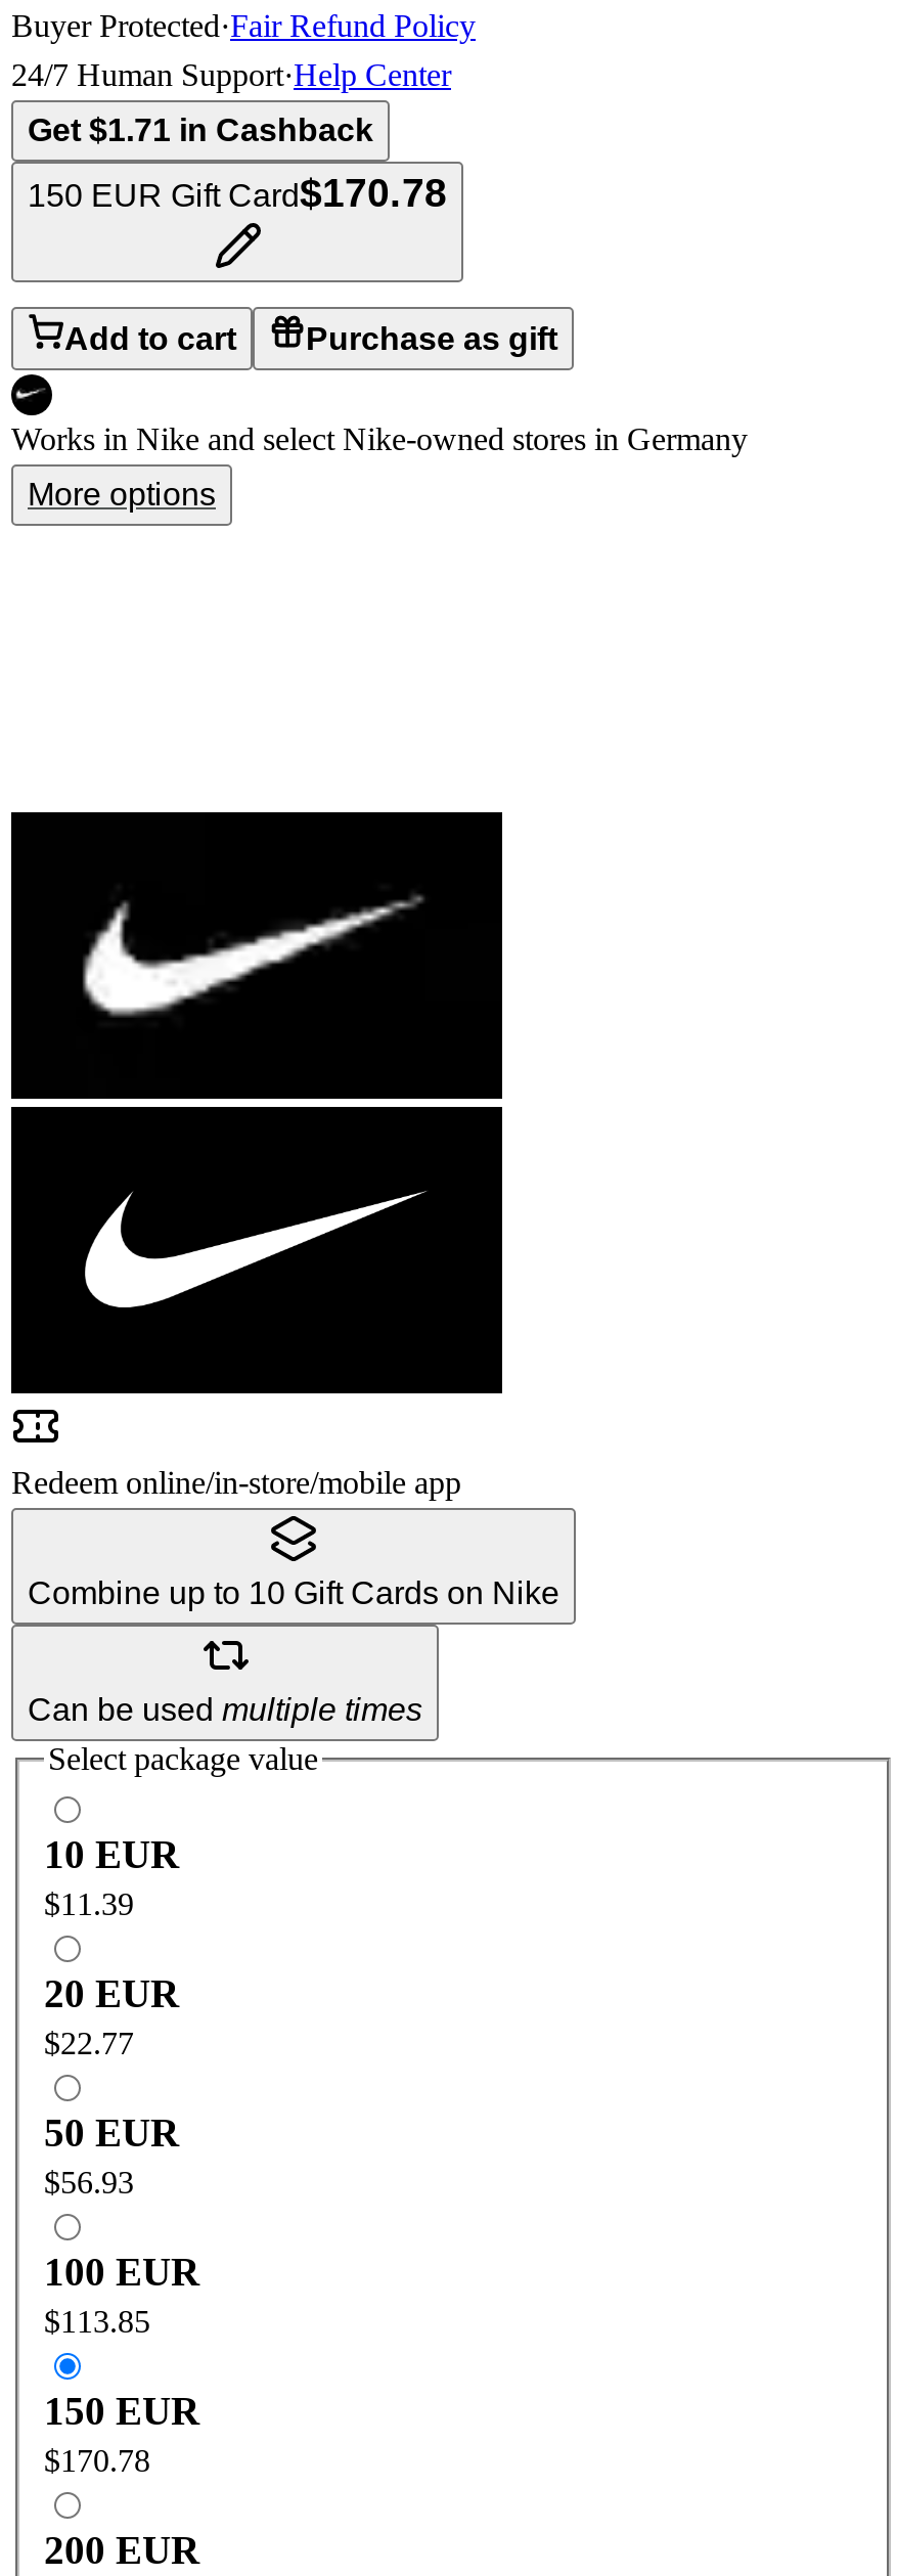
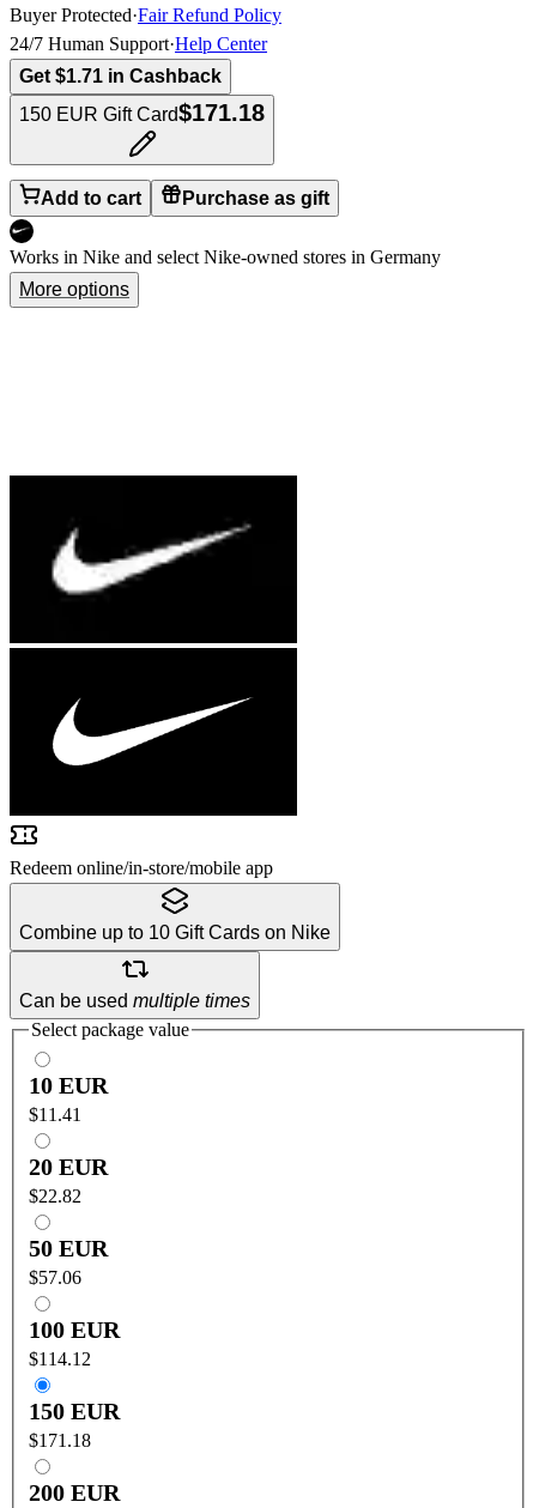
[28,170,447,215] 150 EUR Gift Card$170.78 -> [19,100,265,126] 150 EUR Gift Card$171.18
[44,1886,134,1921] $11.39 -> [29,1104,81,1124] $11.41
[44,2025,134,2060] $22.77 -> [29,1185,81,1206] $22.82
[44,2164,134,2199] $56.93 -> [29,1267,81,1287] $57.06
[44,2303,150,2338] $113.85 -> [29,1348,91,1369] $114.12
[44,2442,150,2477] $170.78 -> [29,1430,91,1450] $171.18

